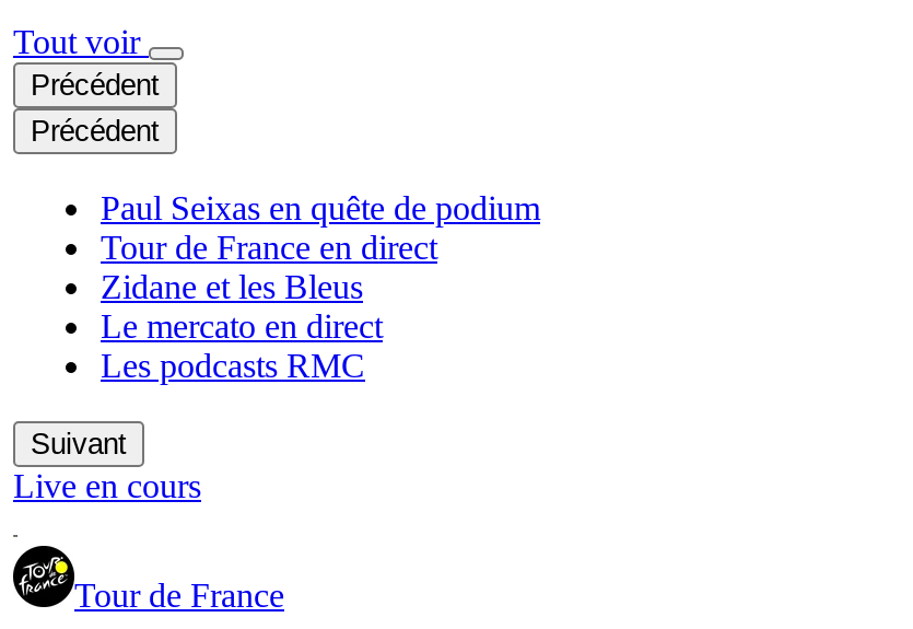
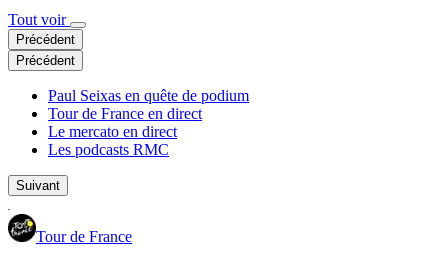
[101,268,363,305] Zidane et les Bleus -> none
[13,467,201,504] Live en cours -> none

